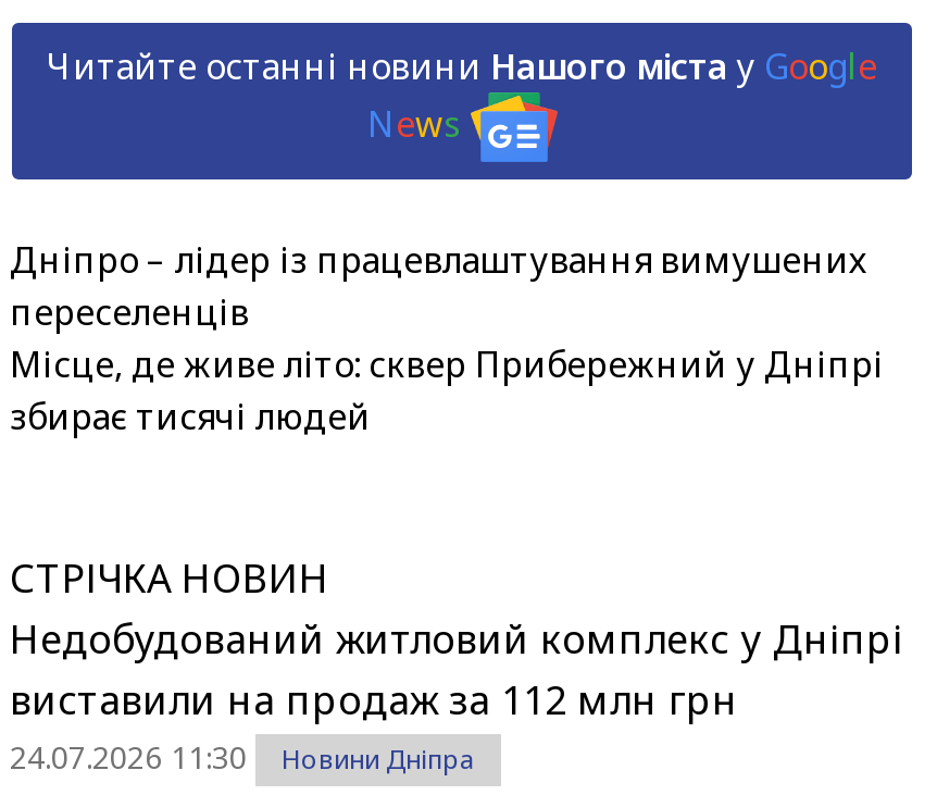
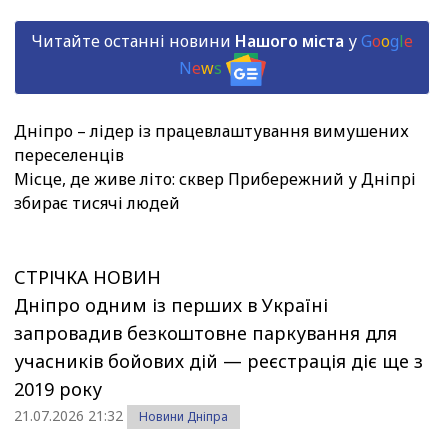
[10,614,903,779] Недобудований житловий комплекс у Дніпрі | виставили на продаж за 112 млн грн | 24.07.2026 11:30 -> [14,293,423,425] Дніпро одним із перших в Україні | запровадив безкоштовне паркування для | учасників бойових дій — реєстрація діє ще з | 2019 року | 21.07.2026 21:32

